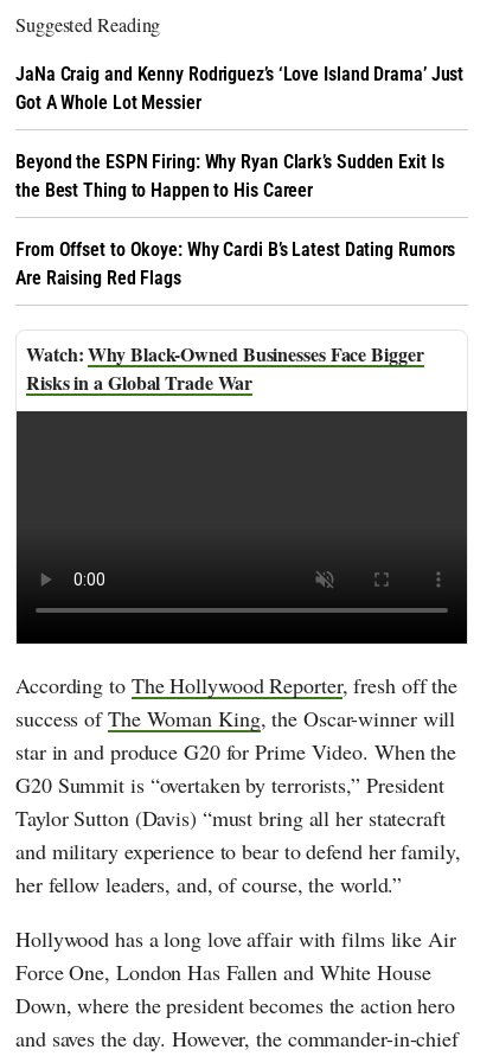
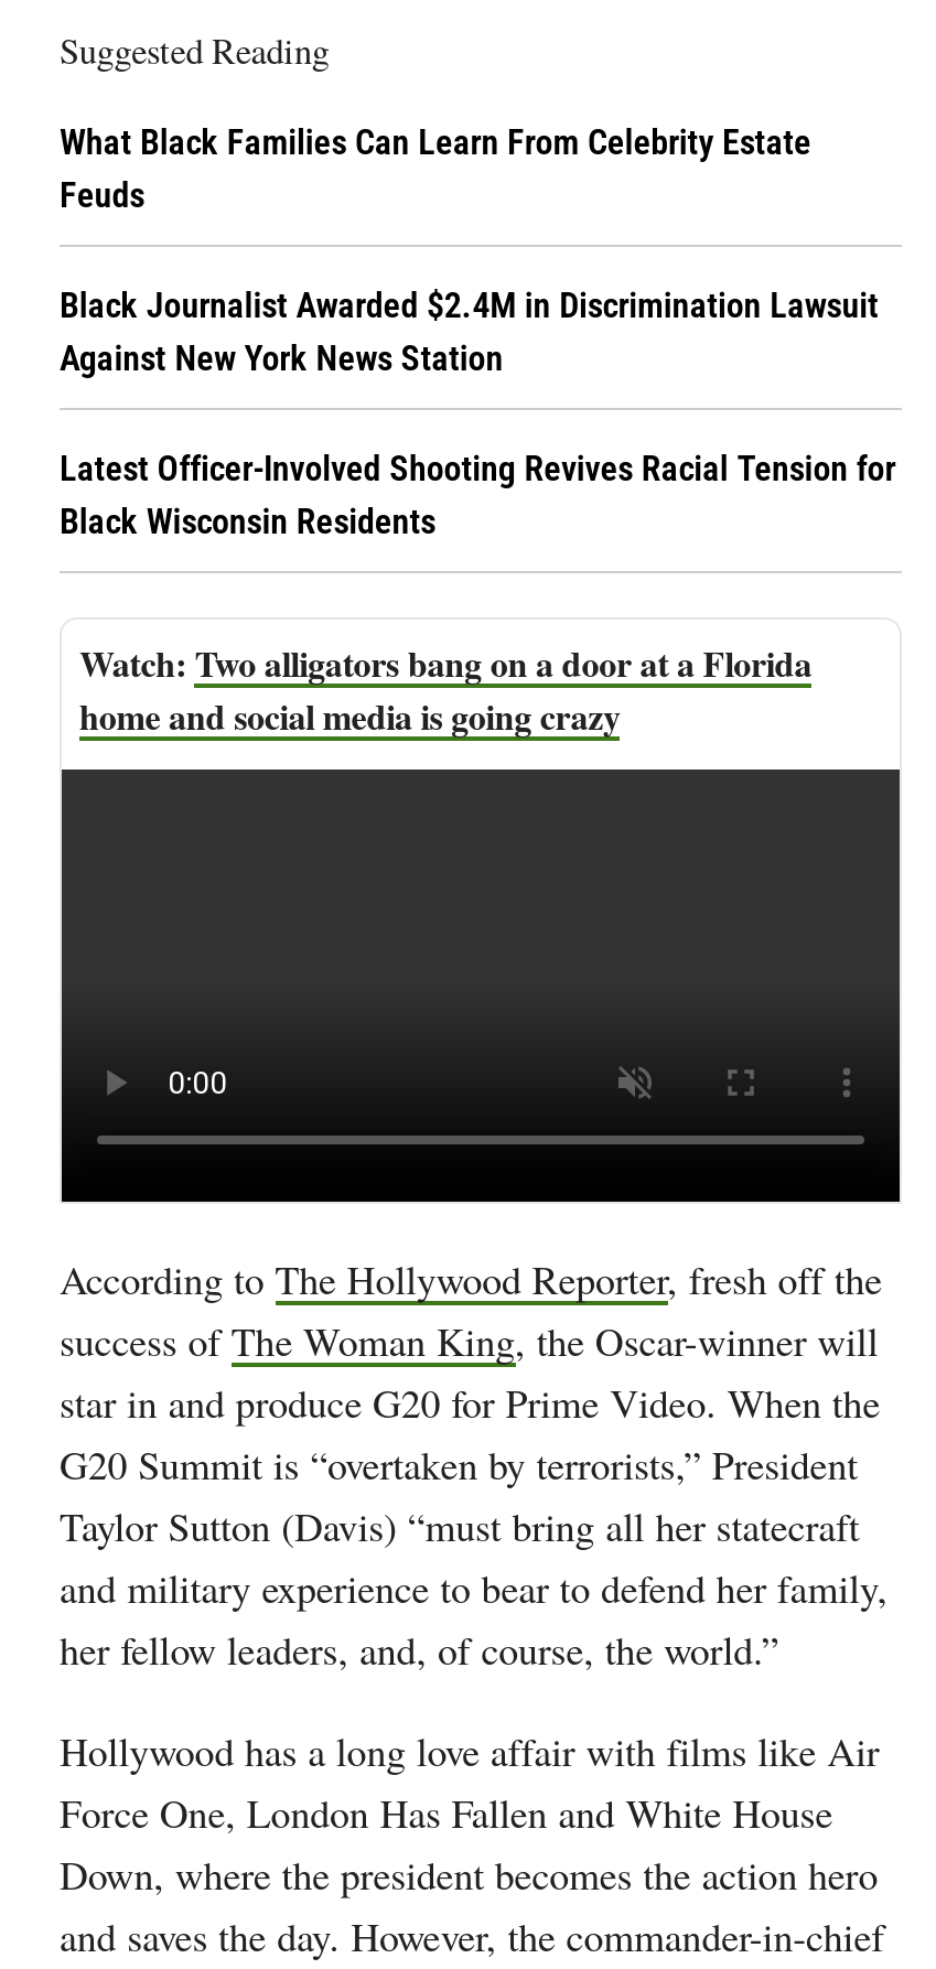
[15,63,464,114] JaNa Craig and Kenny Rodriguez’s ‘Love Island Drama’ Just | Got A Whole Lot Messier -> [60,122,811,217] What Black Families Can Learn From Celebrity Estate | Feuds
[15,151,444,202] Beyond the ESPN Firing: Why Ryan Clark’s Sudden Exit Is | the Best Thing to Happen to His Career -> [60,285,878,380] Black Journalist Awarded $2.4M in Discrimination Lawsuit | Against New York News Station
[15,238,456,289] From Offset to Okoye: Why Cardi B’s Latest Dating Rumors | Are Raising Red Flags -> [60,448,895,543] Latest Officer-Involved Shooting Revives Racial Tension for | Black Wisconsin Residents
[26,340,424,396] Why Black-Owned Businesses Face Bigger | Risks in a Global Trade War -> [79,638,812,741] Two alligators bang on a door at a Florida | home and social media is going crazy

